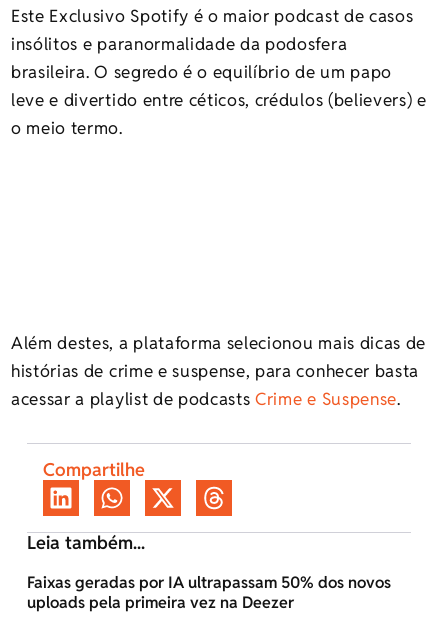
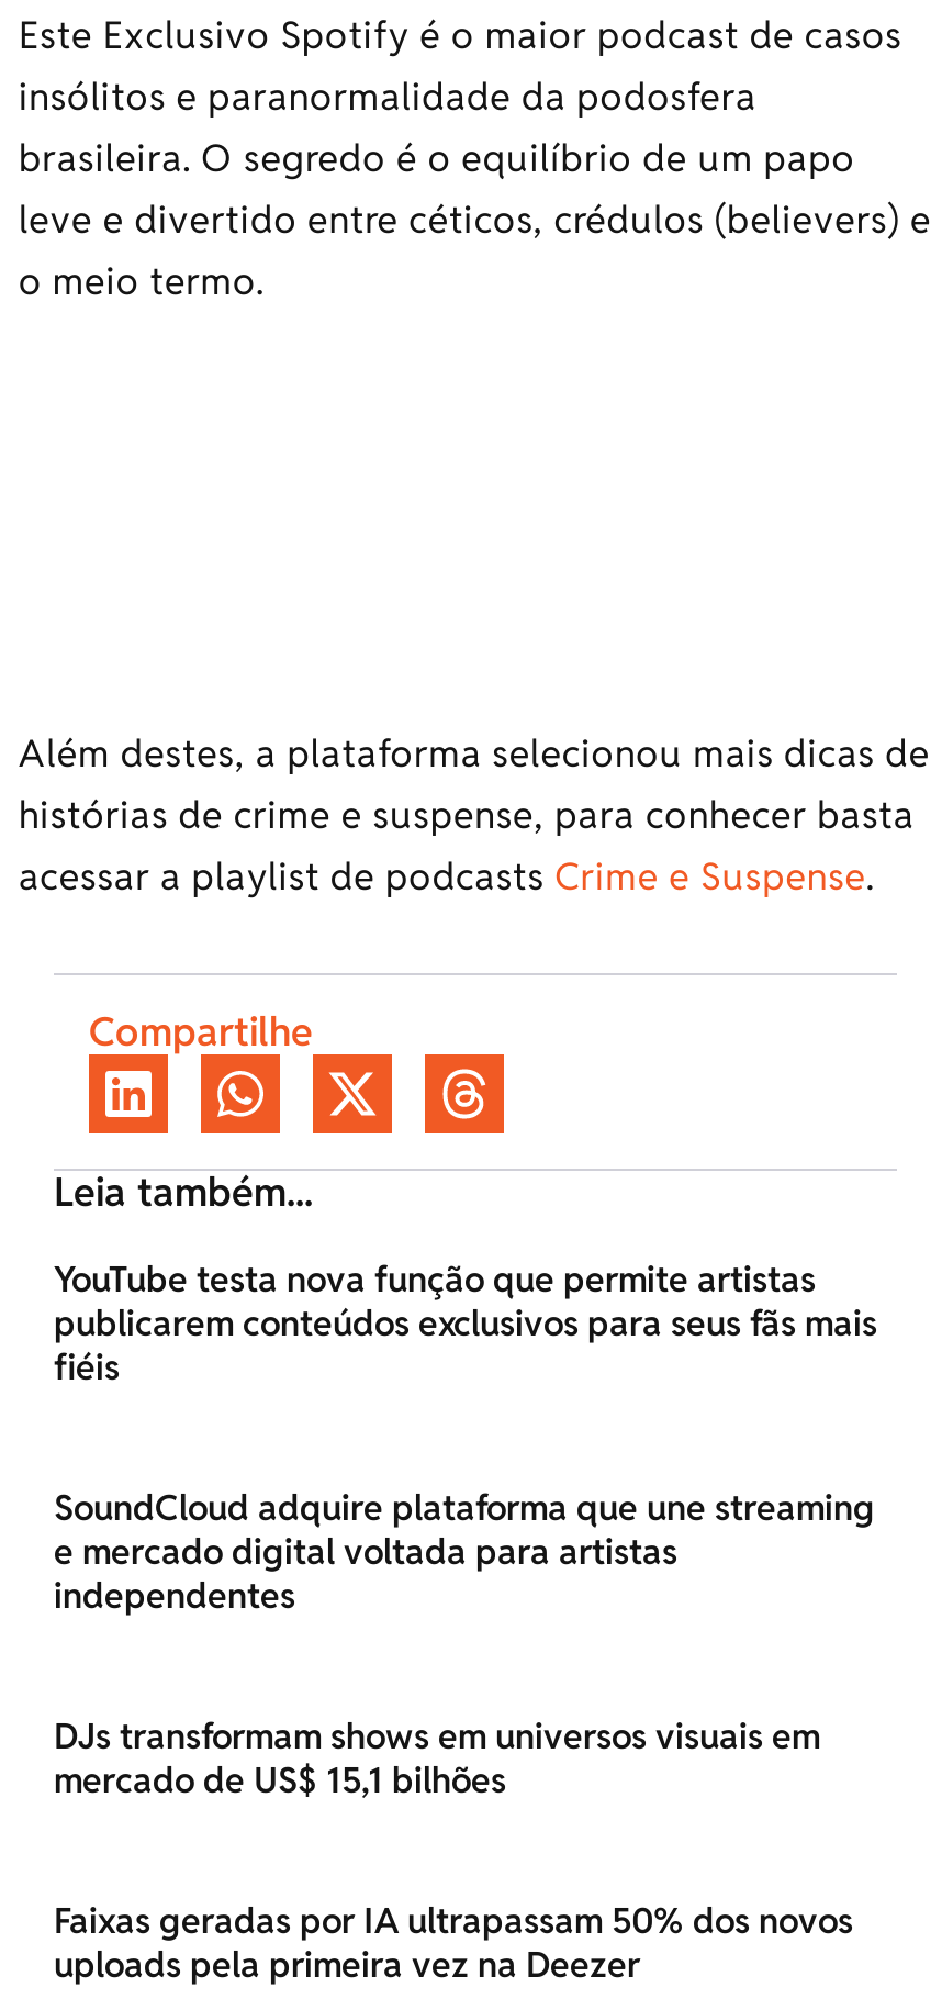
none -> [54,1256,877,1803] YouTube testa nova função que permite artistas | publicarem conteúdos exclusivos para seus fãs mais | fiéis | SoundCloud adquire plataforma que une streaming | e mercado digital voltada para artistas | independentes | DJs transformam shows em universos visuais em | mercado de US$ 15,1 bilhões

